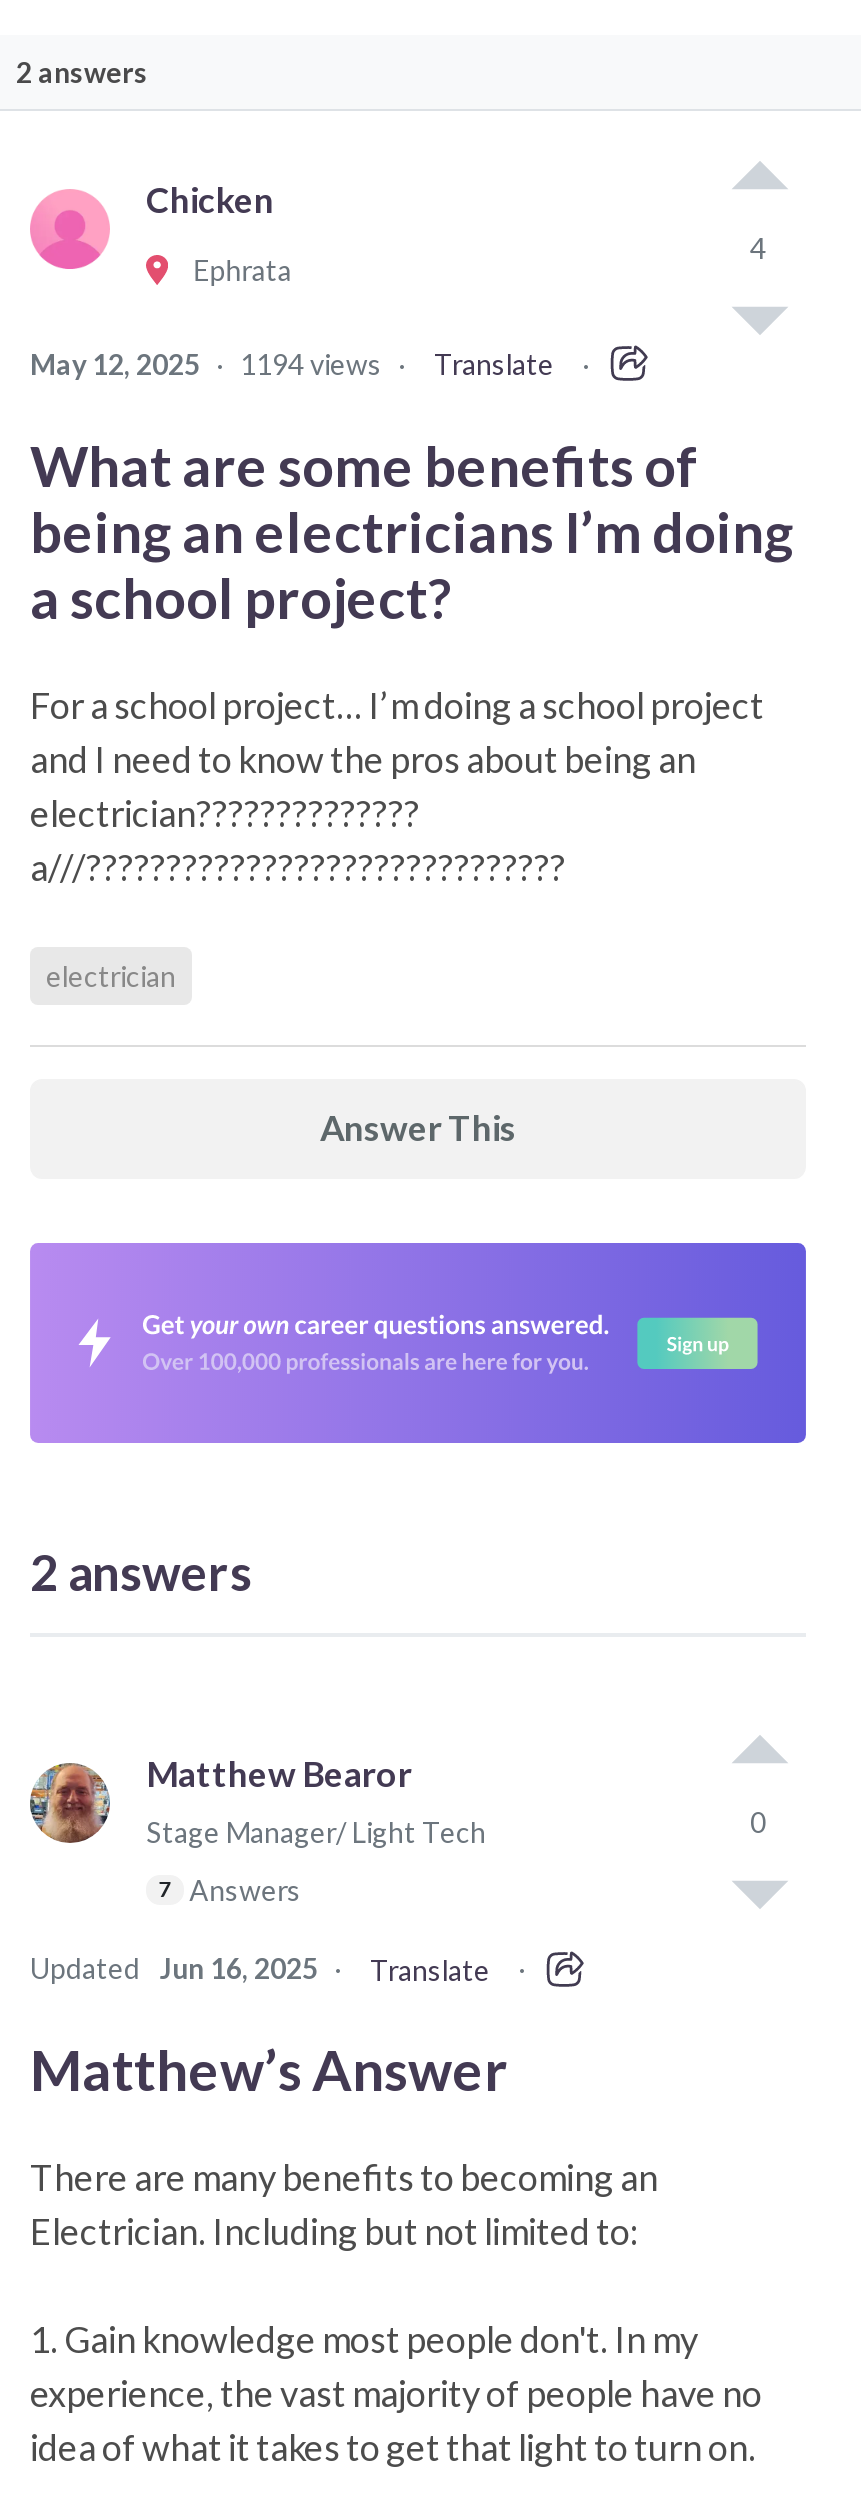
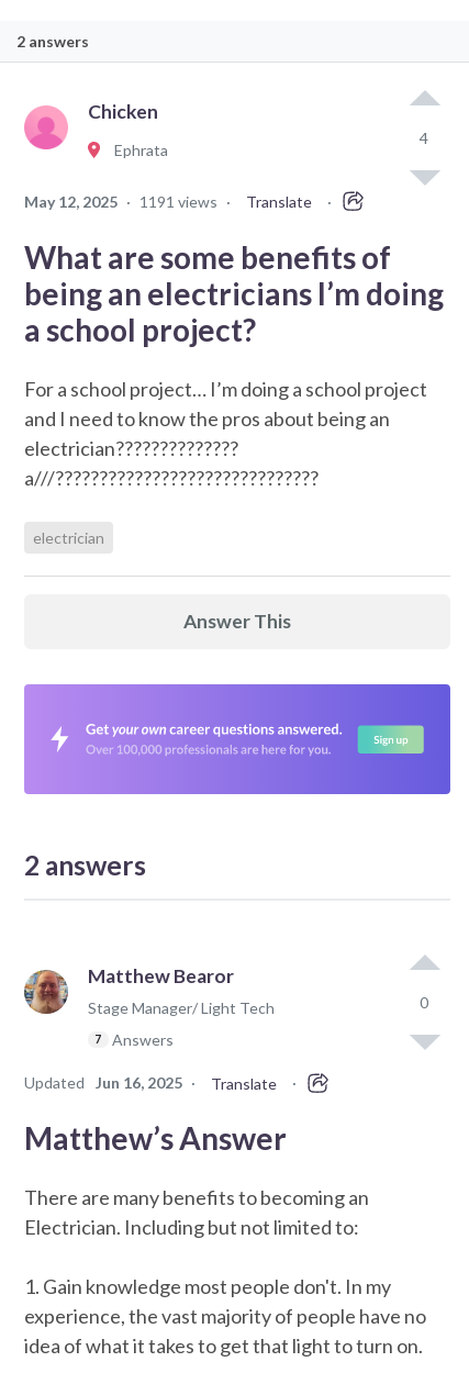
[30,347,406,381] May 12, 2025 · 1194 views · -> [24,192,231,211] May 12, 2025 · 1191 views ·

